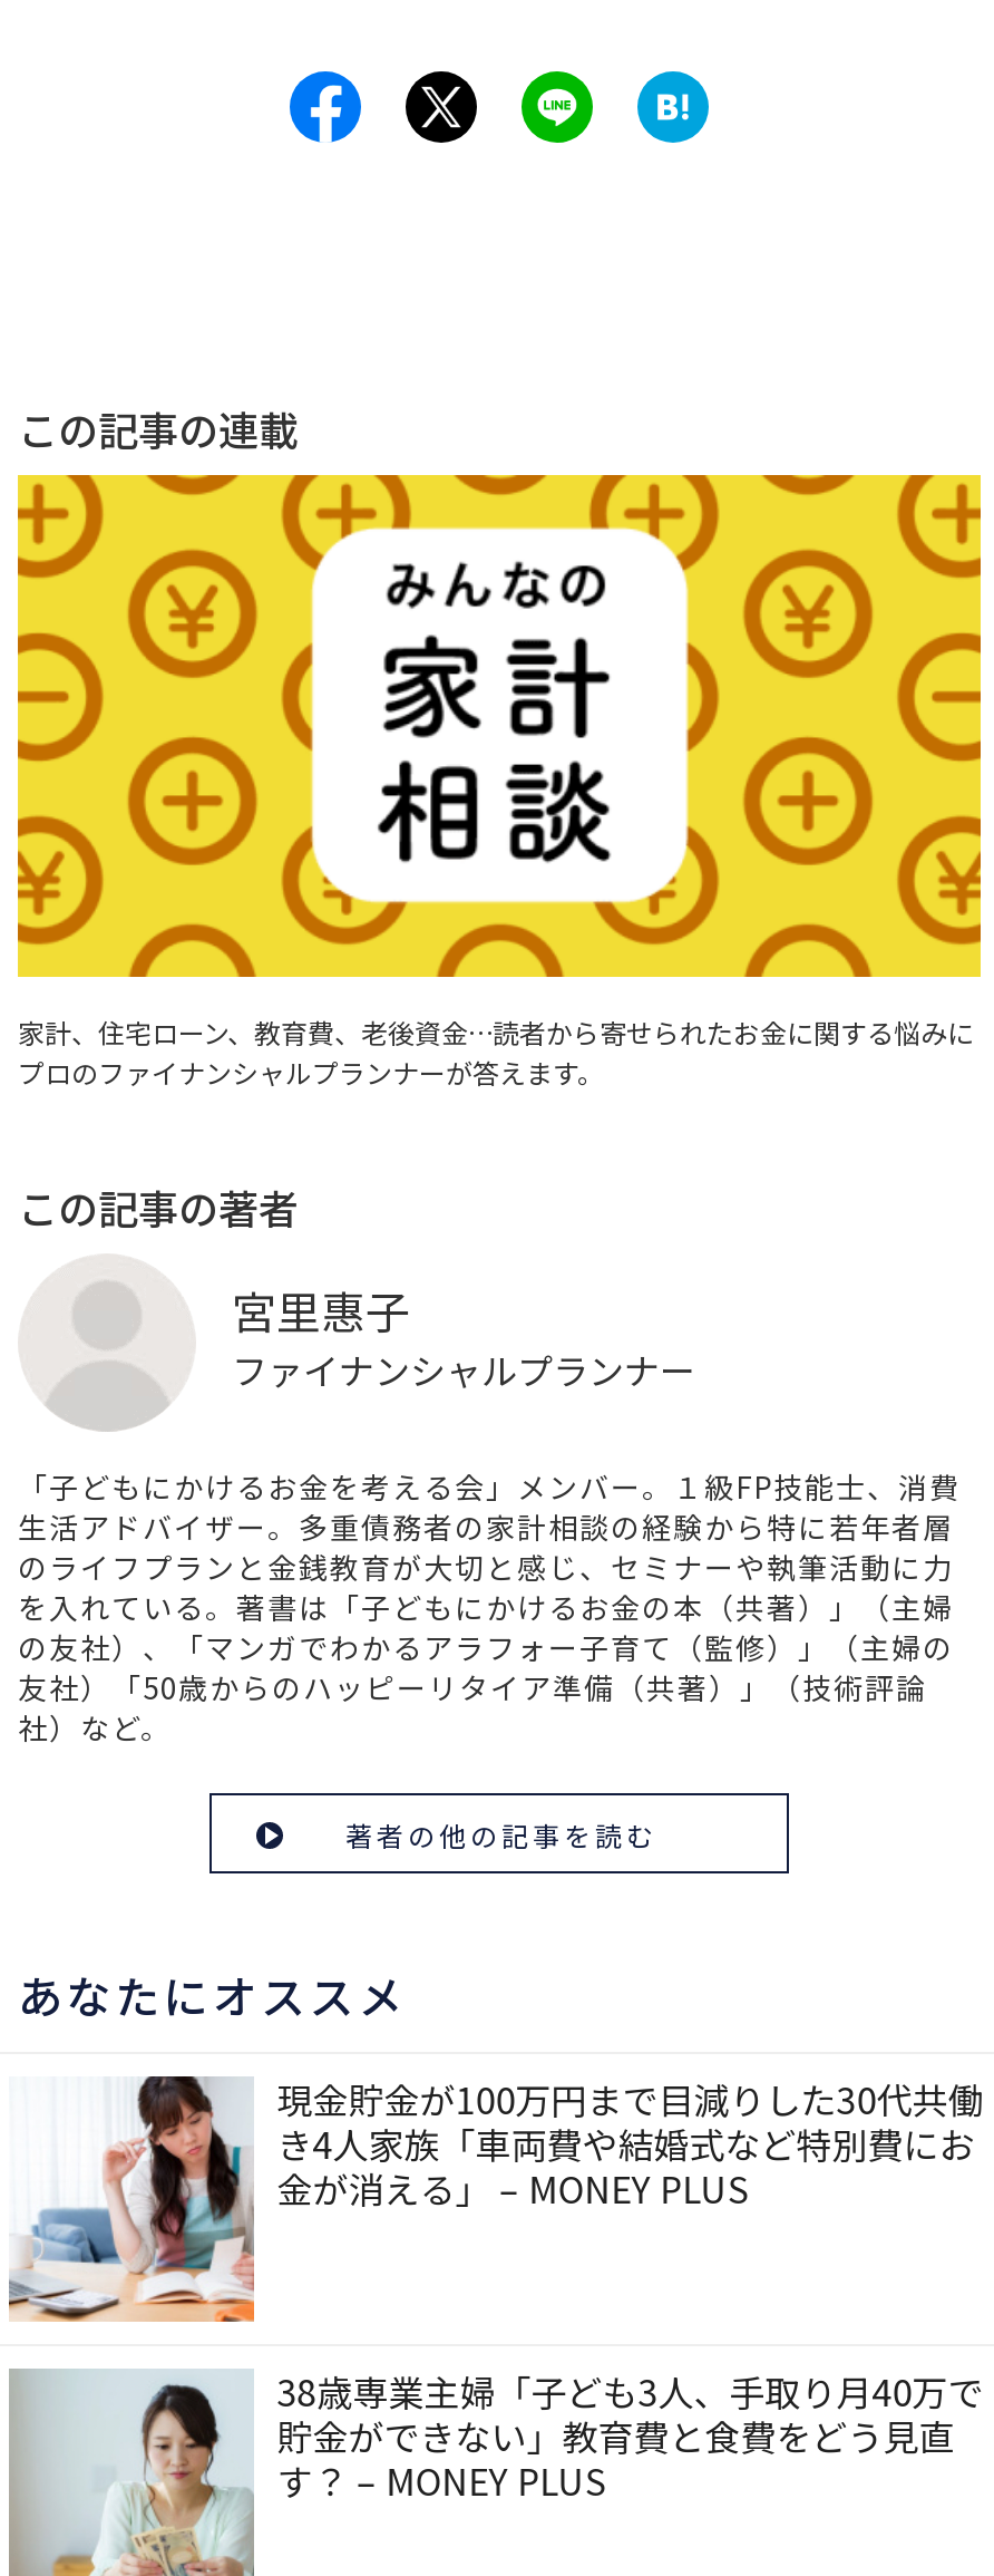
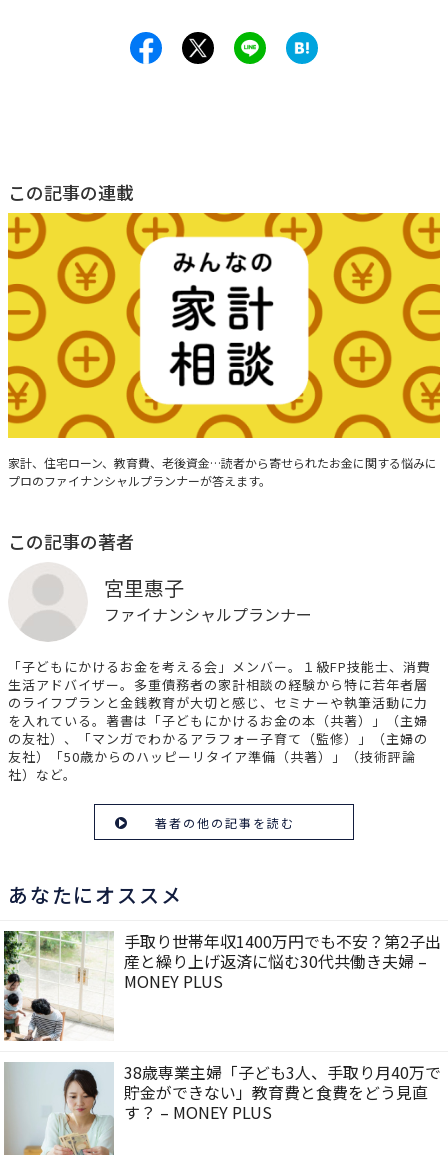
[9,2073,983,2324] [image] | 現金貯金が100万円まで目減りした30代共働 | き4人家族「車両費や結婚式など特別費にお | 金が消える」 – MONEY PLUS -> [3,929,441,1042] [image] | 手取り世帯年収1400万円でも不安？第2子出 | 産と繰り上げ返済に悩む30代共働き夫婦 – | MONEY PLUS

